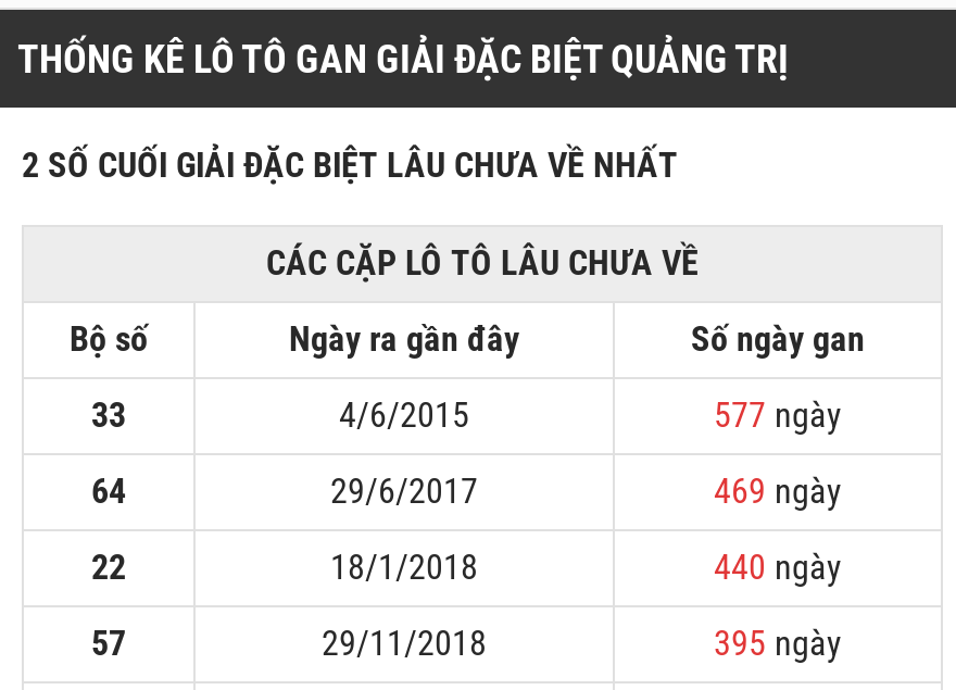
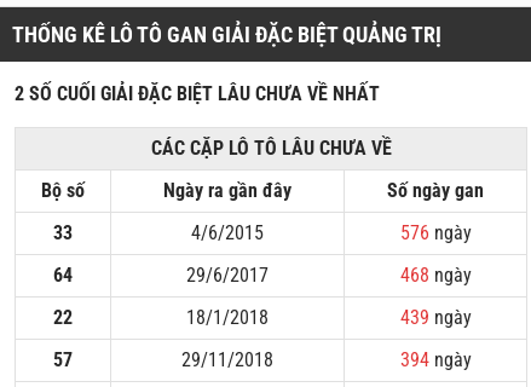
[714,394,842,436] 577 ngày -> [400,221,471,244] 576 ngày
[714,471,842,512] 469 ngày -> [400,264,471,287] 468 ngày
[714,547,842,588] 440 ngày -> [400,306,471,329] 439 ngày
[714,623,842,664] 395 ngày -> [400,348,471,371] 394 ngày

